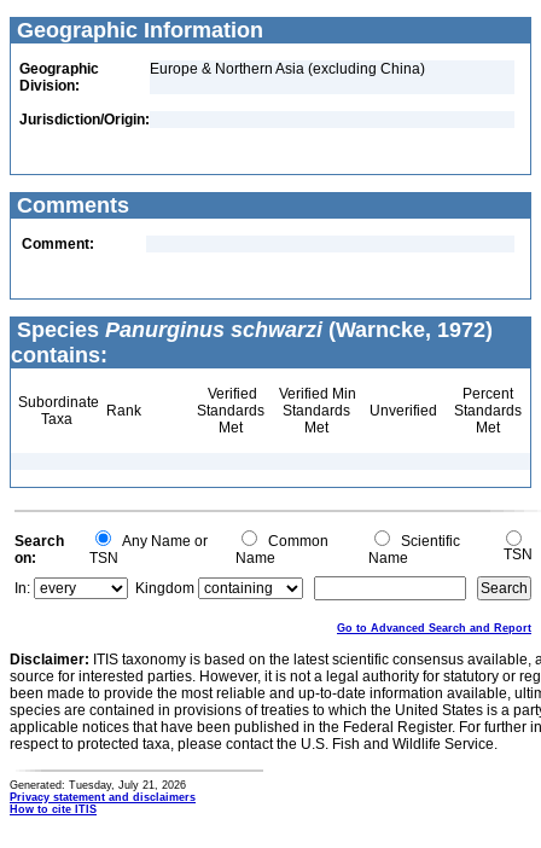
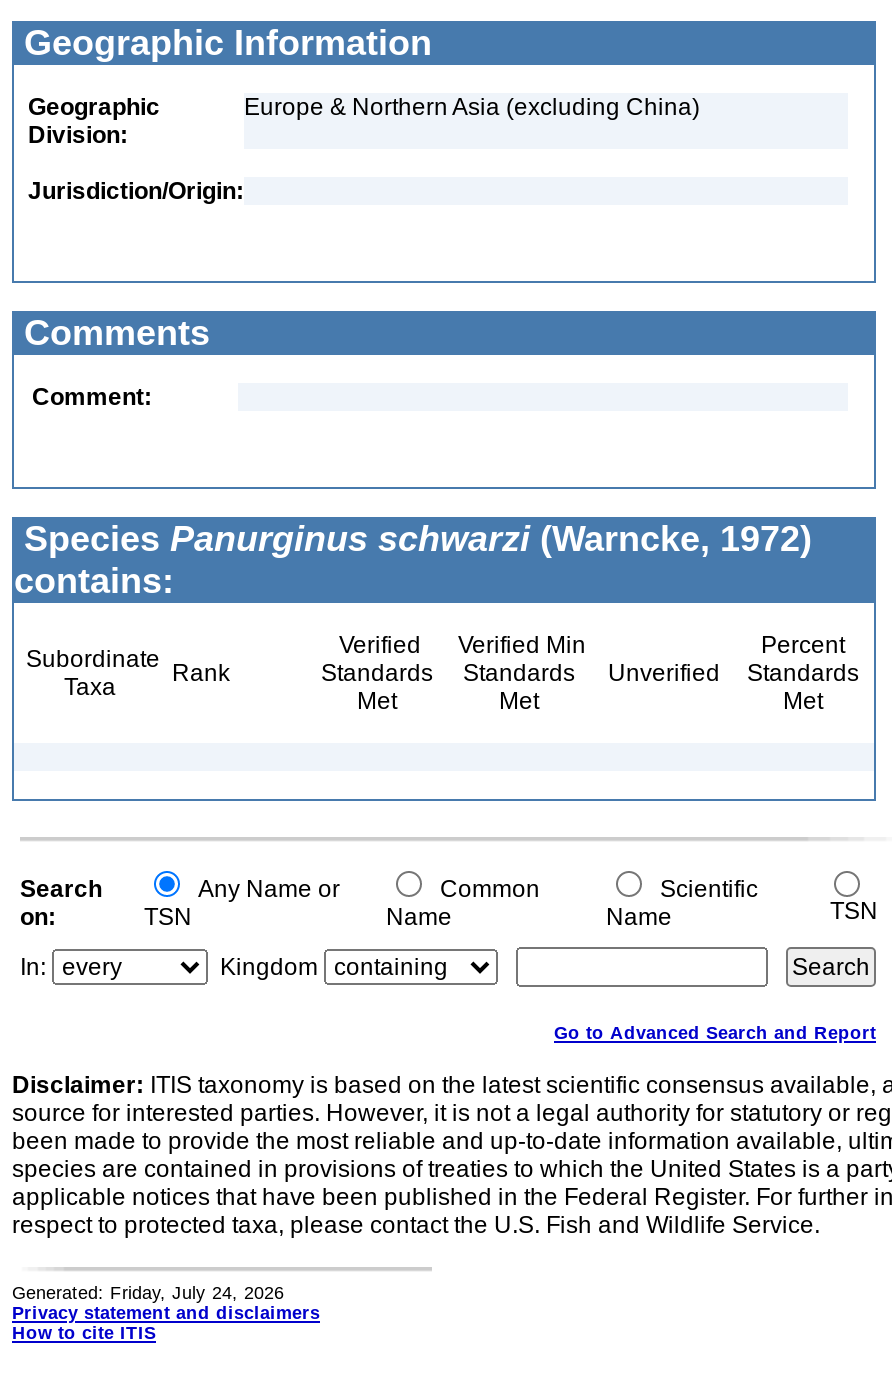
[10,779,186,791] Generated: Tuesday, July 21, 2026 -> [12,1283,284,1303] Generated: Friday, July 24, 2026

